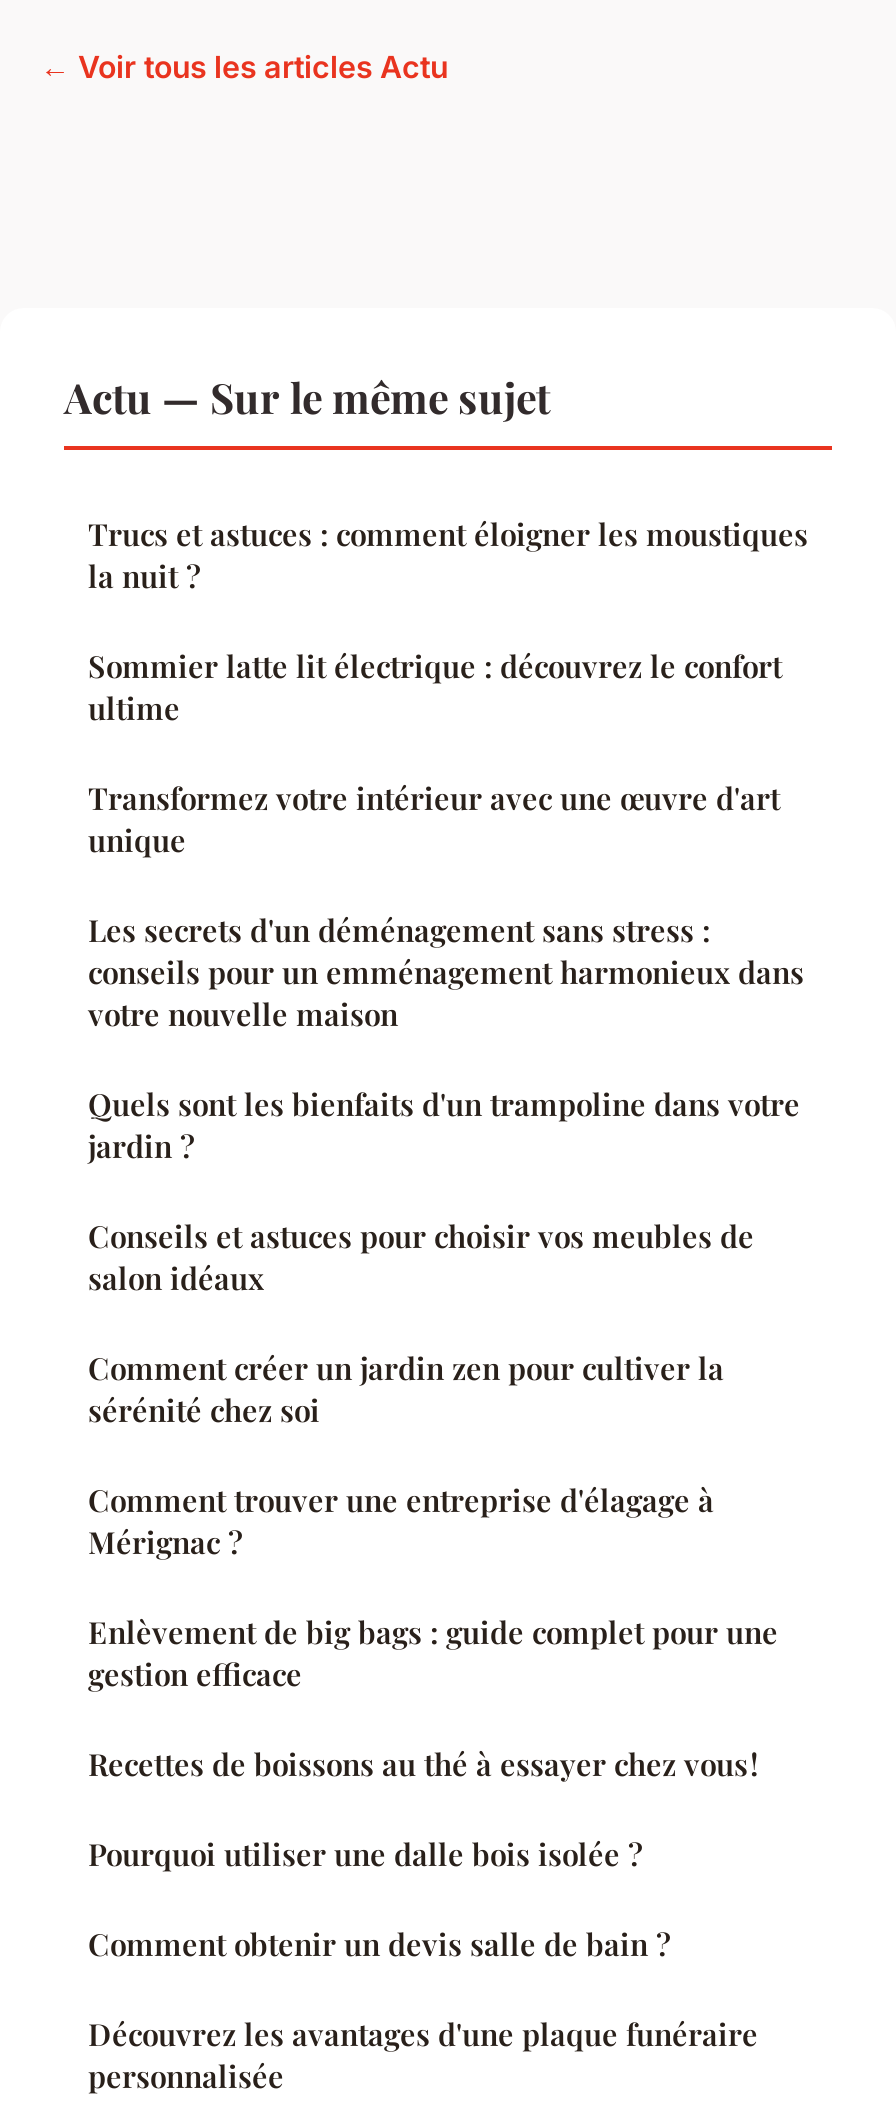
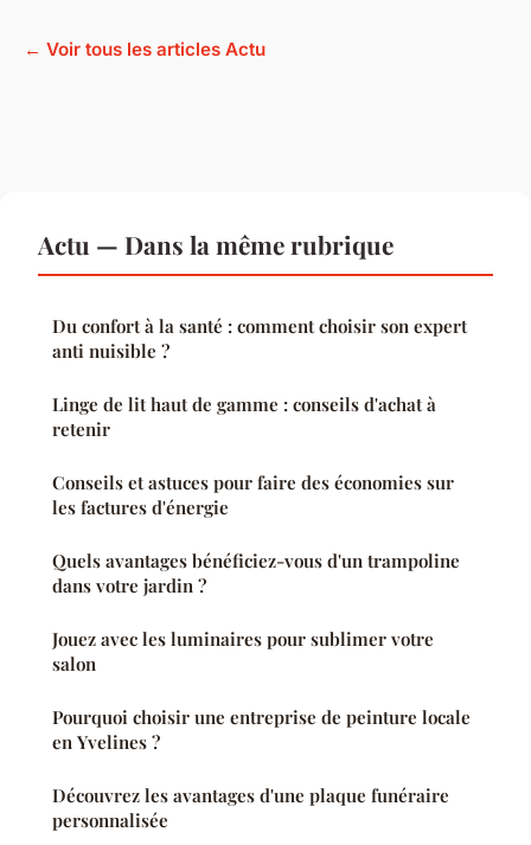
[64,368,808,1964] Actu — Sur le même sujet | Trucs et astuces : comment éloigner les moustiques | la nuit ? | Sommier latte lit électrique : découvrez le confort | ultime | Transformez votre intérieur avec une œuvre d'art | unique | Les secrets d'un déménagement sans stress : | conseils pour un emménagement harmonieux dans | votre nouvelle maison | Quels sont les bienfaits d'un trampoline dans votre | jardin ? | Conseils et astuces pour choisir vos meubles de | salon idéaux | Comment créer un jardin zen pour cultiver la | sérénité chez soi | Comment trouver une entreprise d'élagage à | Mérignac ? | Enlèvement de big bags : guide complet pour une | gestion efficace | Recettes de boissons au thé à essayer chez vous ! | Pourquoi utiliser une dalle bois isolée ? | Comment obtenir un devis salle de bain ? -> [38,227,471,754] Actu — Dans la même rubrique | Du confort à la santé : comment choisir son expert | anti nuisible ? | Linge de lit haut de gamme : conseils d'achat à | retenir | Conseils et astuces pour faire des économies sur | les factures d'énergie | Quels avantages bénéficiez-vous d'un trampoline | dans votre jardin ? | Jouez avec les luminaires pour sublimer votre | salon | Pourquoi choisir une entreprise de peinture locale | en Yvelines ?

